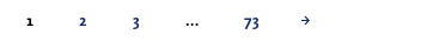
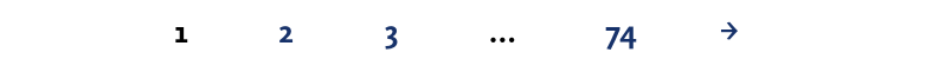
[243,11,259,30] 73 -> [605,11,638,49] 74

